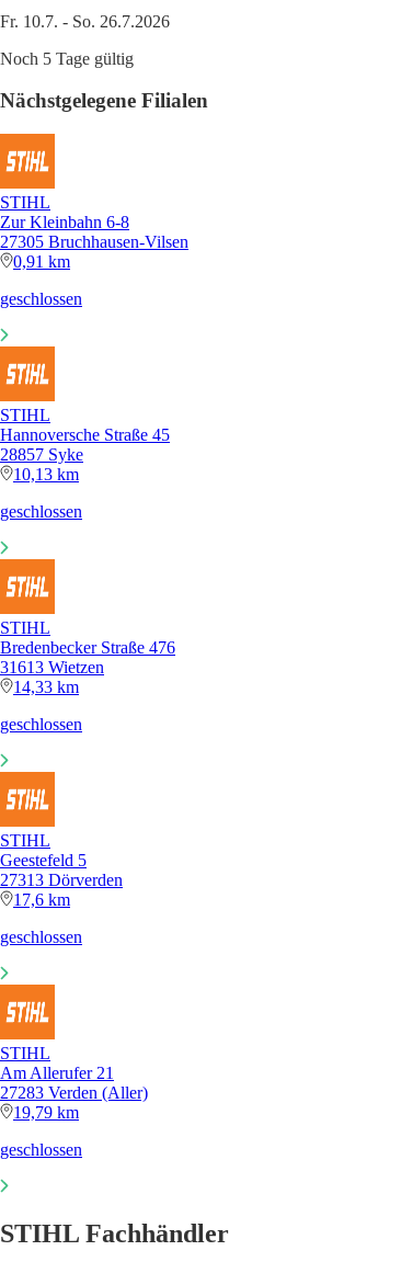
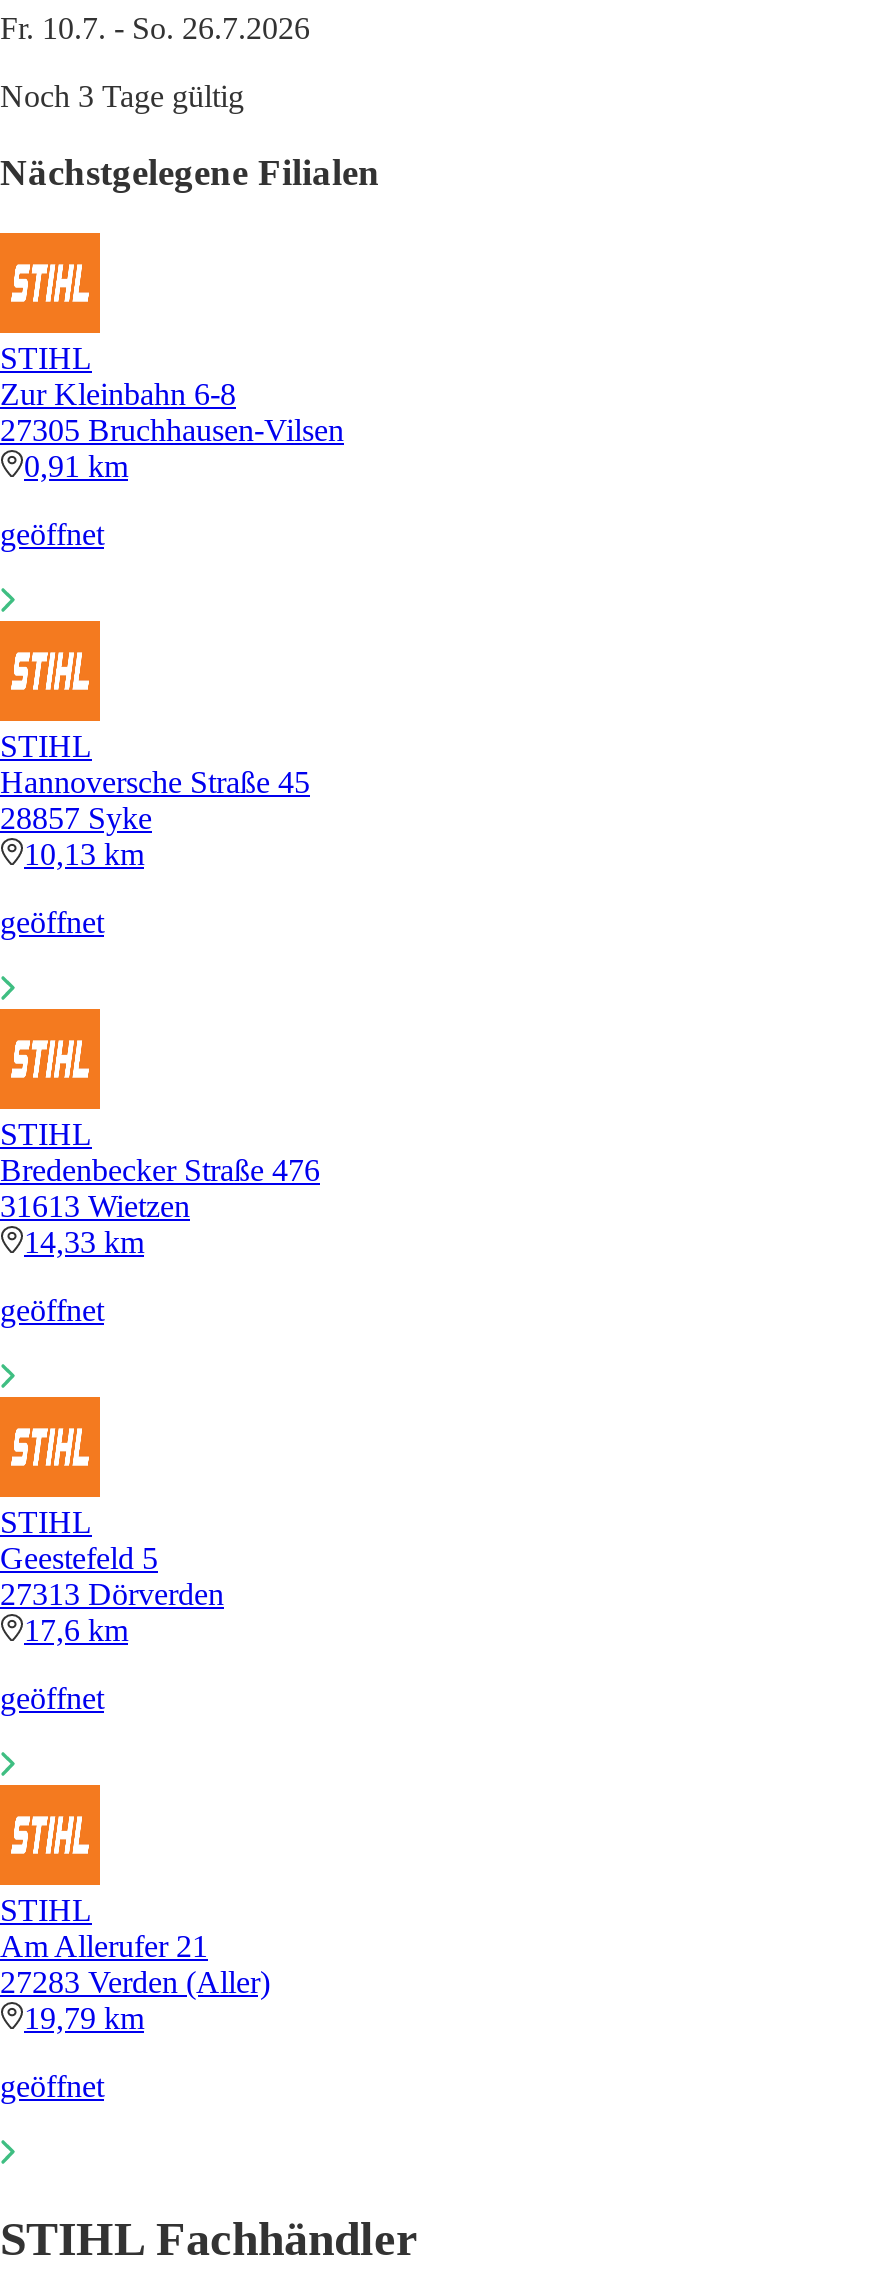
[0,49,134,68] Noch 5 Tage gültig -> [0,78,244,112] Noch 3 Tage gültig
[0,290,82,308] geschlossen -> [0,517,104,551] geöffnet
[0,502,82,521] geschlossen -> [0,905,104,939] geöffnet
[0,715,82,734] geschlossen -> [0,1293,104,1327] geöffnet
[0,928,82,946] geschlossen -> [0,1681,104,1715] geöffnet
[0,1140,82,1159] geschlossen -> [0,2069,104,2103] geöffnet

